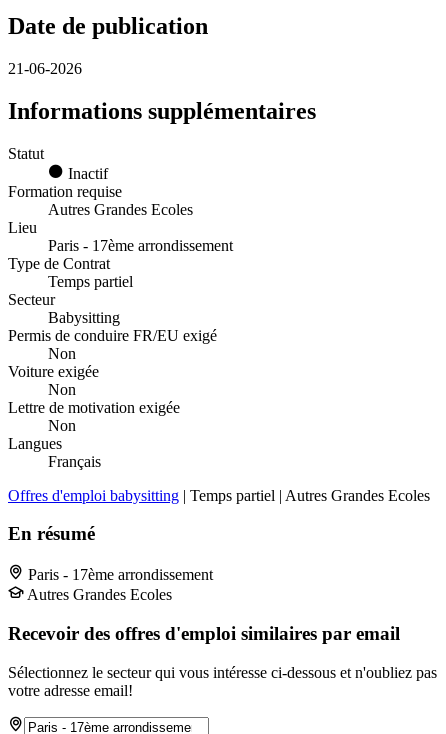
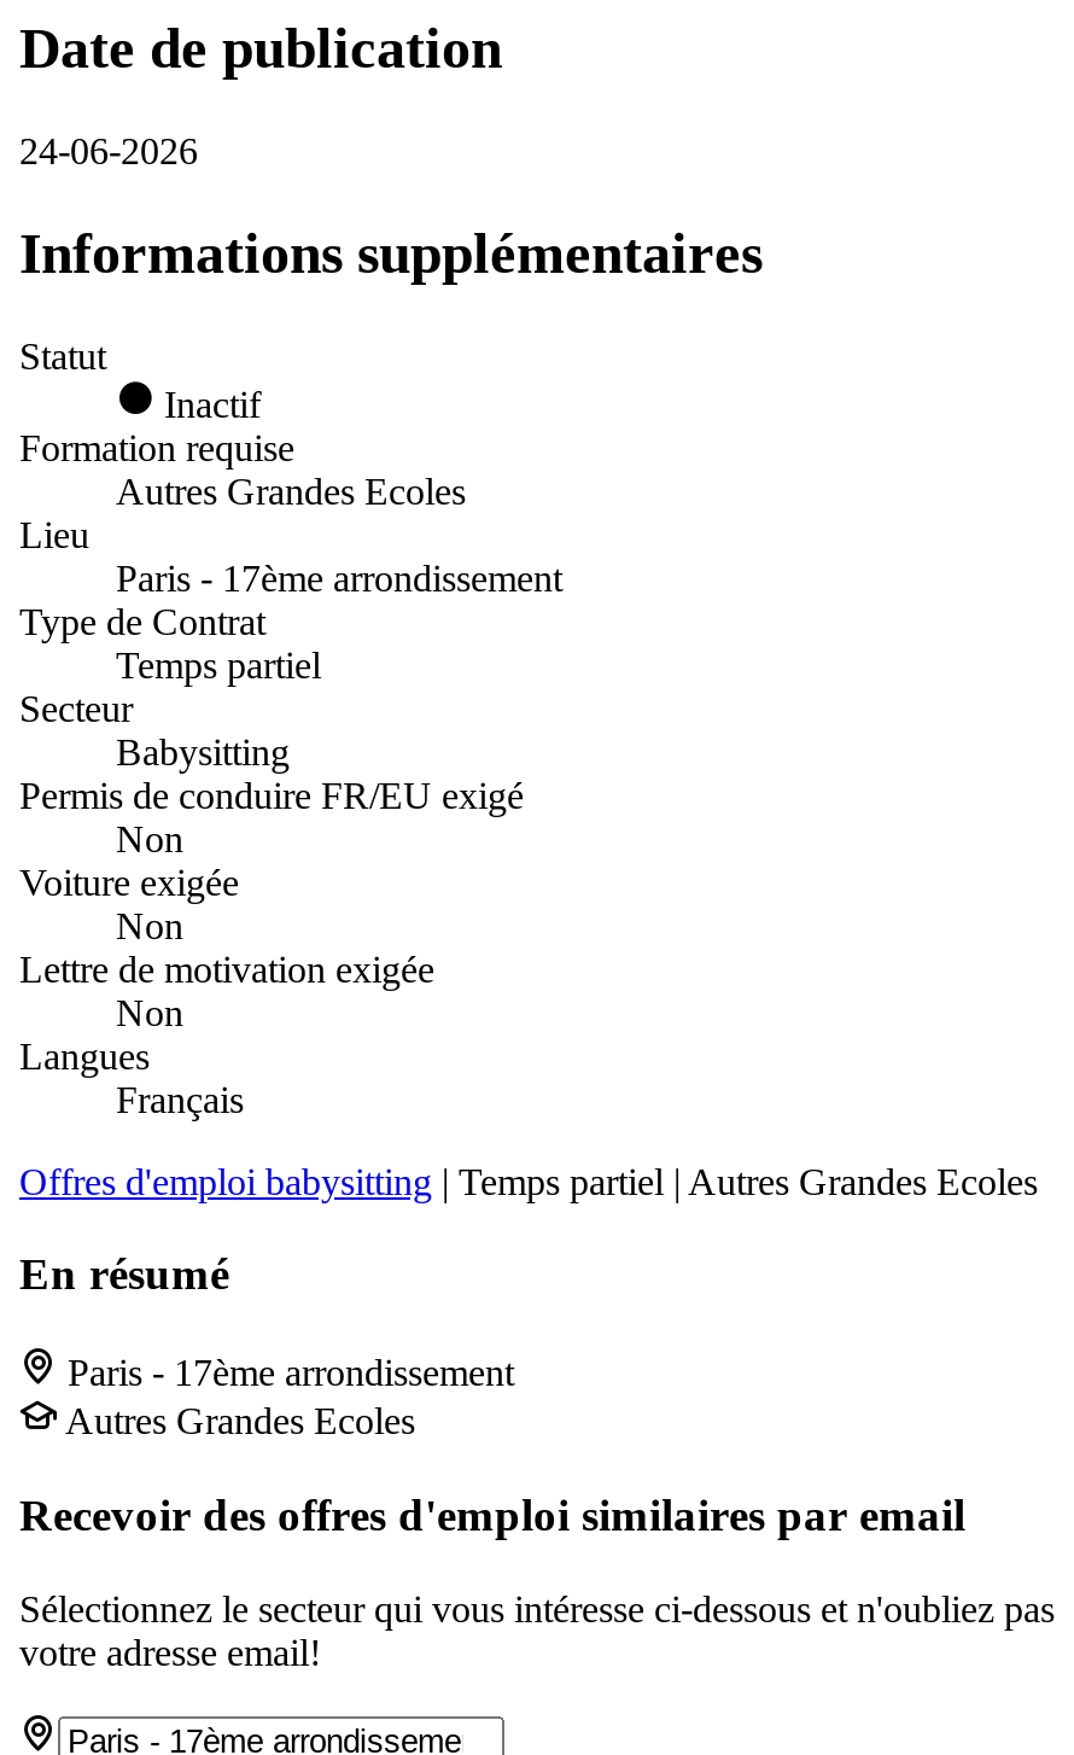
[8,60,82,77] 21-06-2026 -> [19,130,198,171] 24-06-2026

